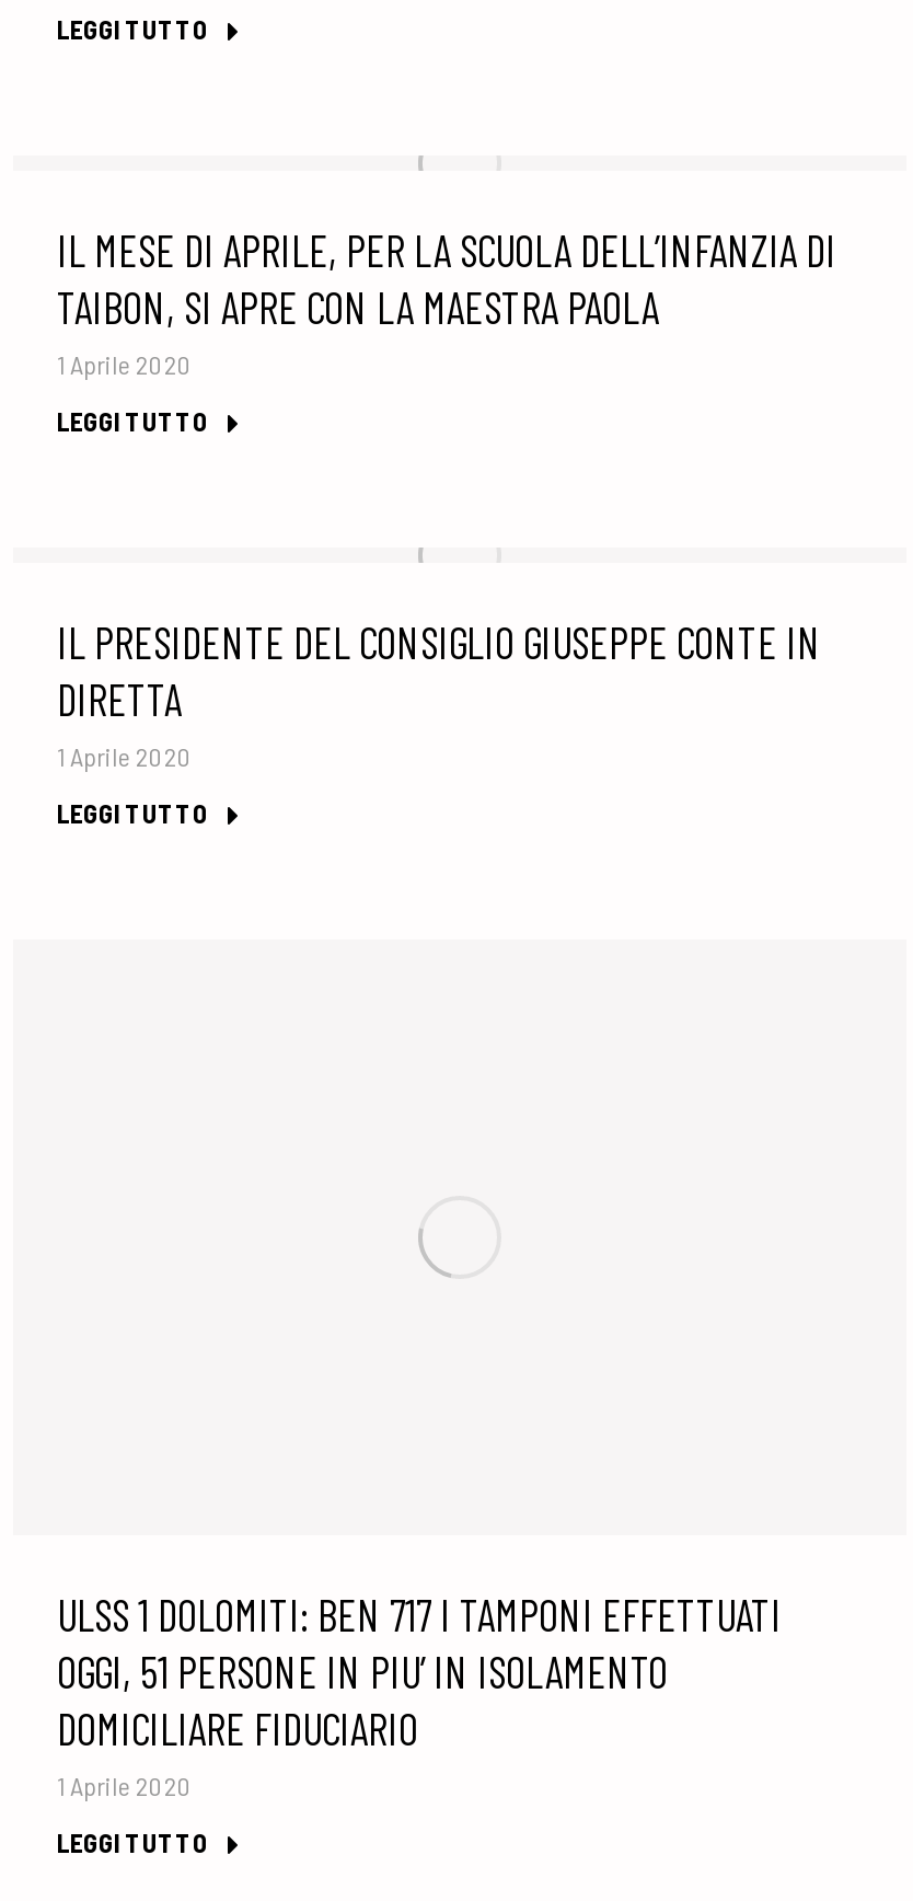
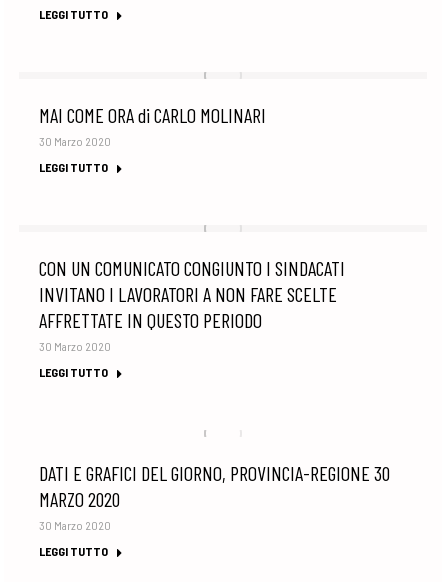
[57,225,836,380] IL MESE DI APRILE, PER LA SCUOLA DELL’INFANZIA DI | TAIBON, SI APRE CON LA MAESTRA PAOLA | 1 Aprile 2020 -> [39,103,266,148] MAI COME ORA di CARLO MOLINARI | 30 Marzo 2020
[57,617,821,772] IL PRESIDENTE DEL CONSIGLIO GIUSEPPE CONTE IN | DIRETTA | 1 Aprile 2020 -> [39,256,345,353] CON UN COMUNICATO CONGIUNTO I SINDACATI | INVITANO I LAVORATORI A NON FARE SCELTE | AFFRETTATE IN QUESTO PERIODO | 30 Marzo 2020
[57,1589,782,1802] ULSS 1 DOLOMITI: BEN 717 I TAMPONI EFFETTUATI | OGGI, 51 PERSONE IN PIU’ IN ISOLAMENTO | DOMICILIARE FIDUCIARIO | 1 Aprile 2020 -> [39,461,390,532] DATI E GRAFICI DEL GIORNO, PROVINCIA-REGIONE 30 | MARZO 2020 | 30 Marzo 2020

